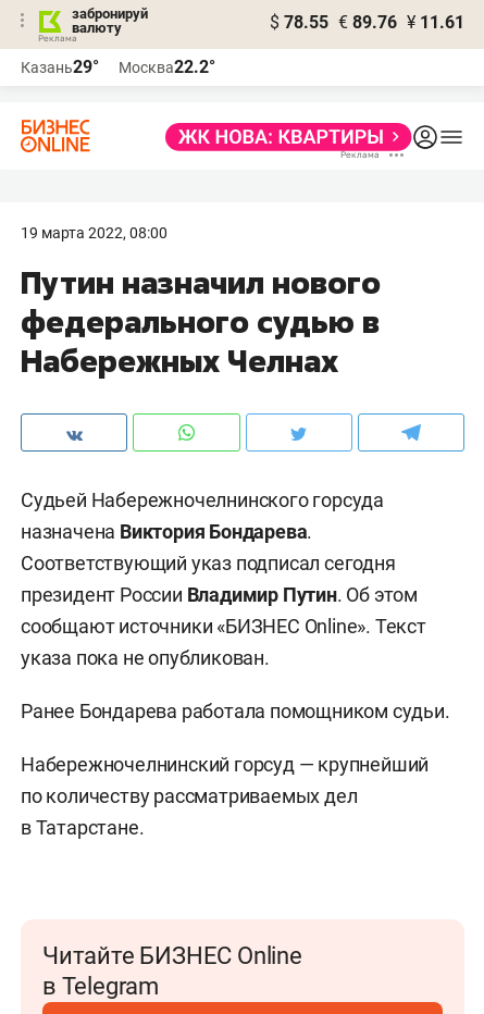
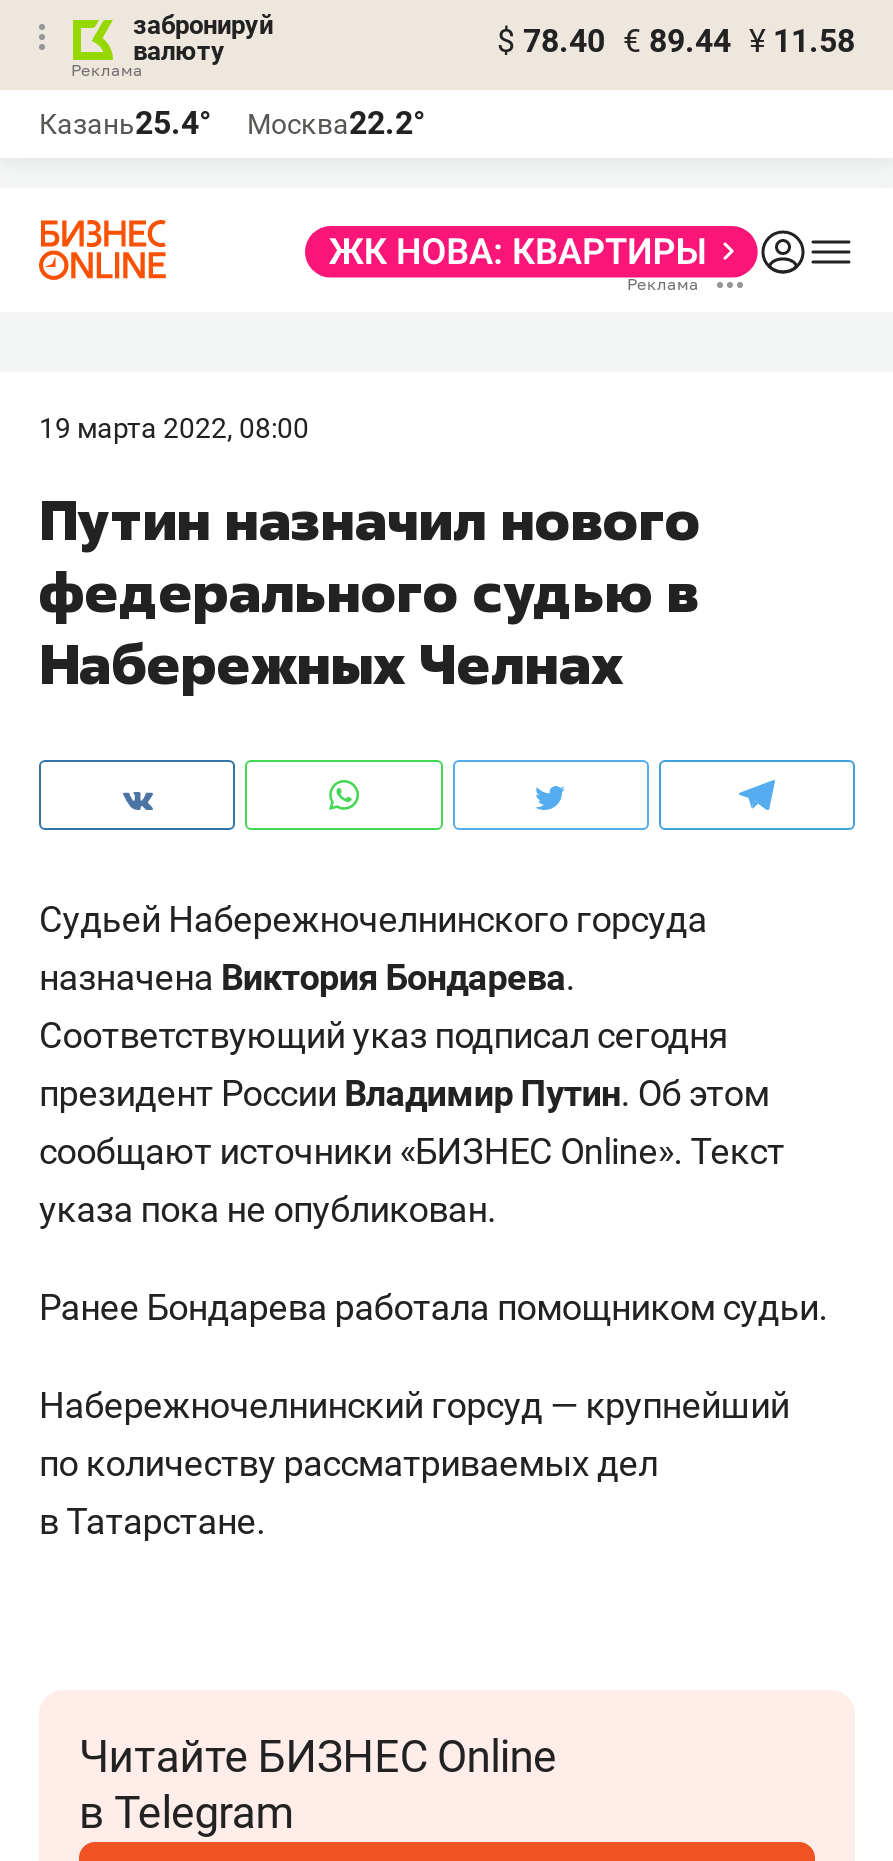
[270,12,464,33] $ 78.55 € 89.76 ¥ 11.61 -> [497,22,855,60] $ 78.40 € 89.44 ¥ 11.58
[21,57,215,77] Казань29° Москва22.2° -> [39,104,425,142] Казань25.4° Москва22.2°

